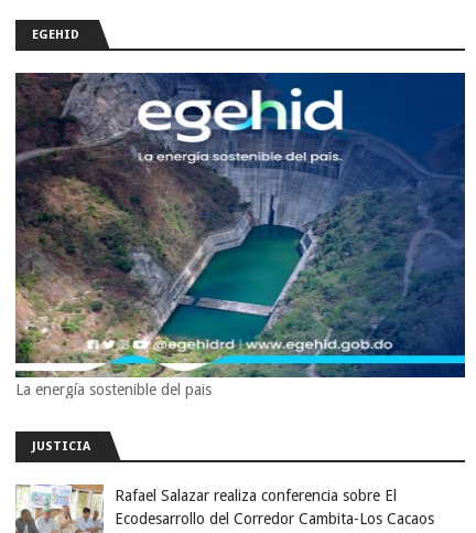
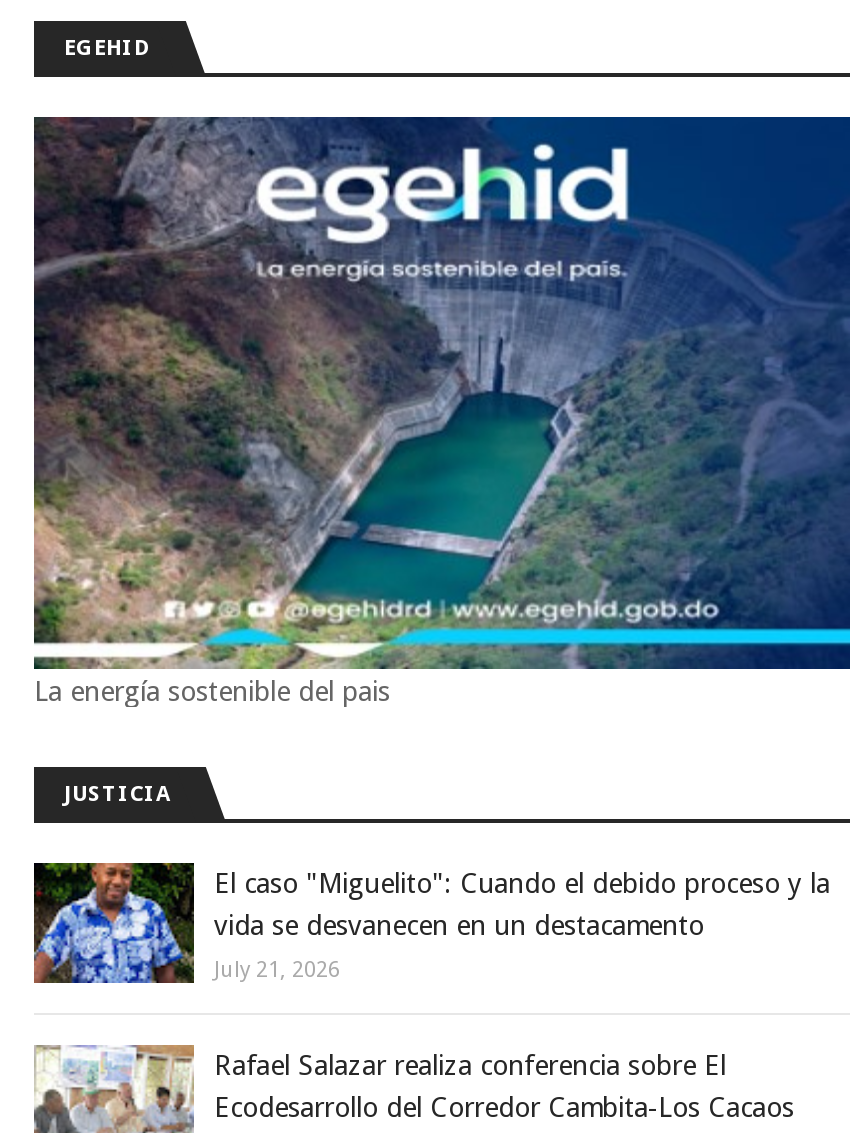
none -> [32,861,830,1005] [image] | El caso "Miguelito": Cuando el debido proceso y la | vida se desvanecen en un destacamento | July 21, 2026

